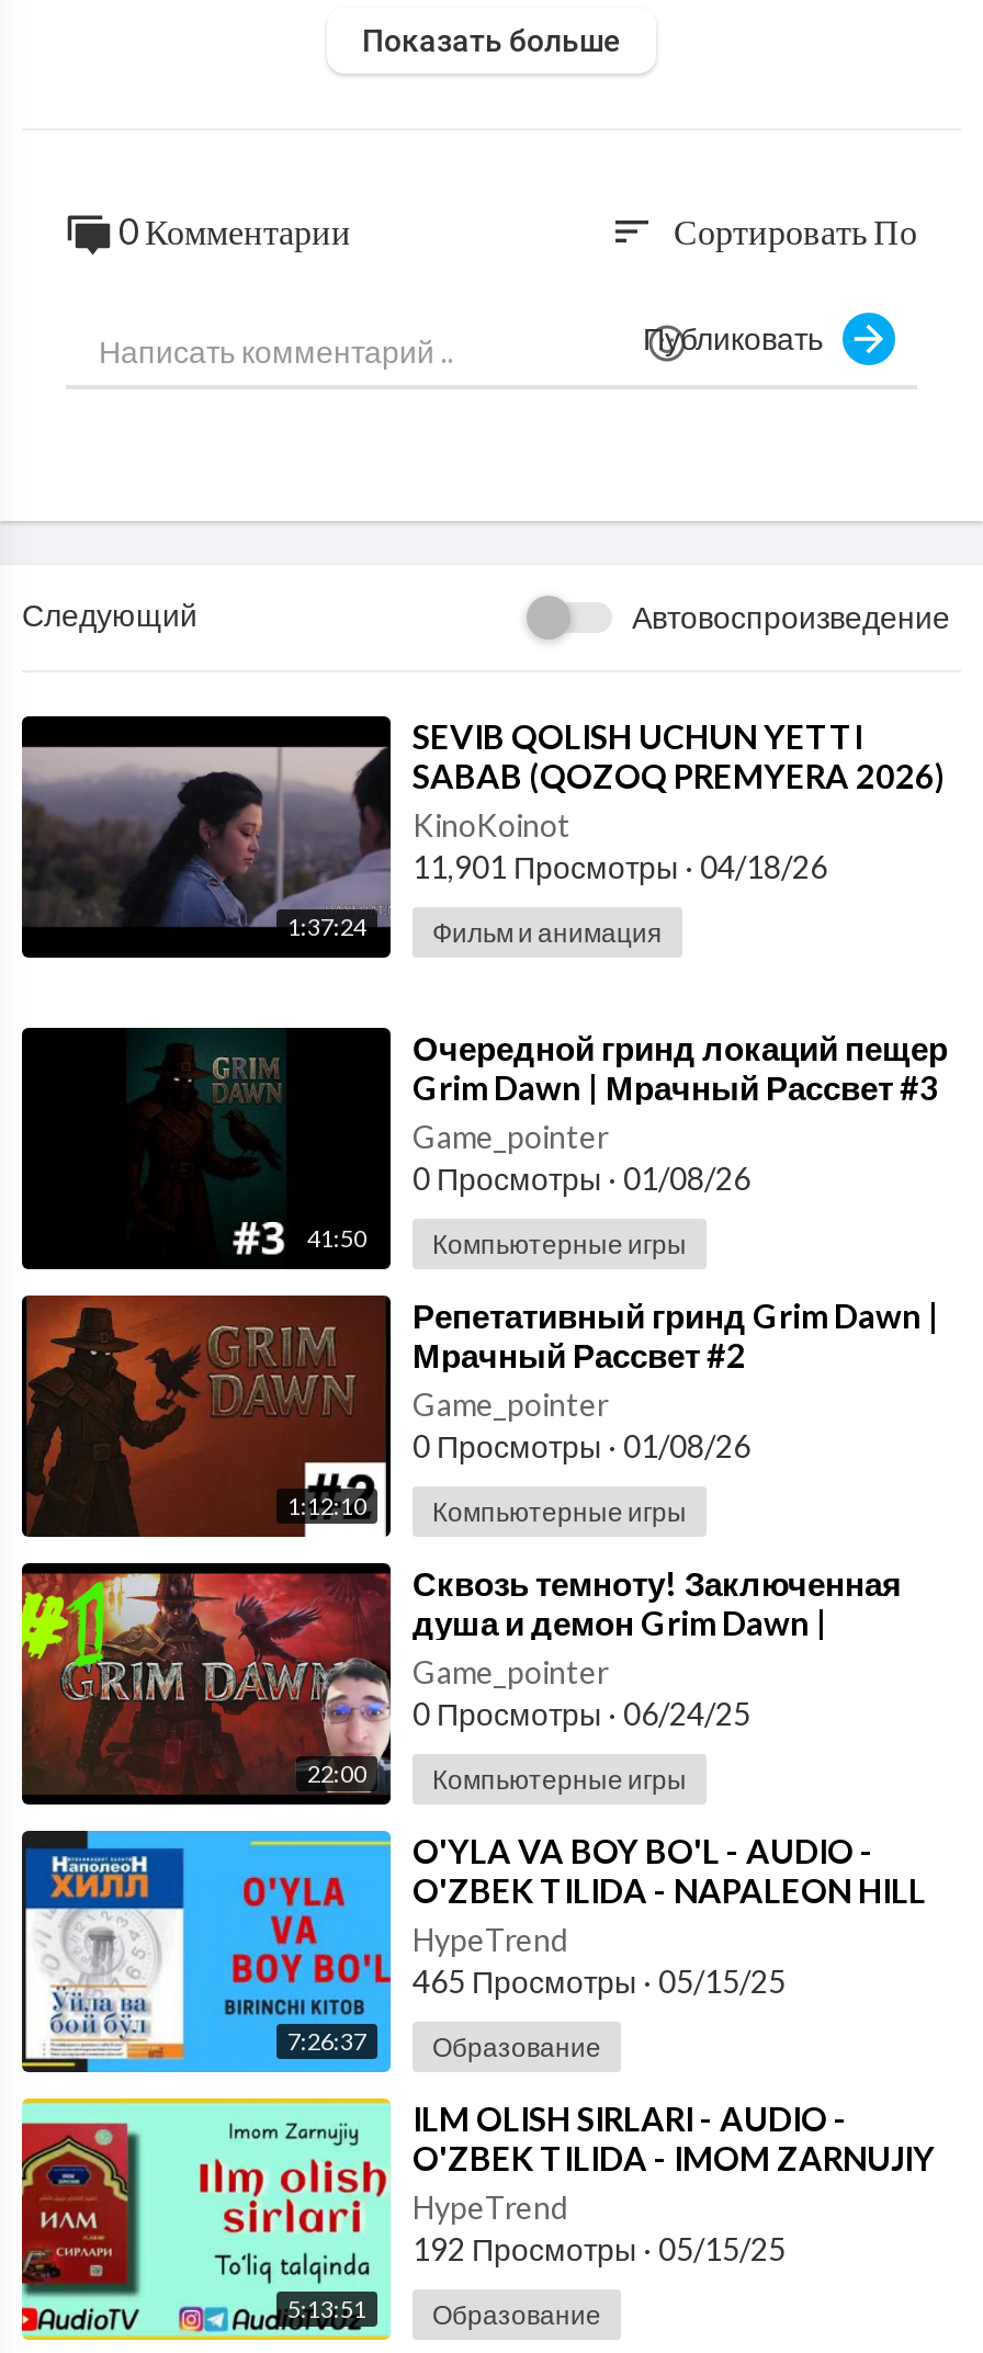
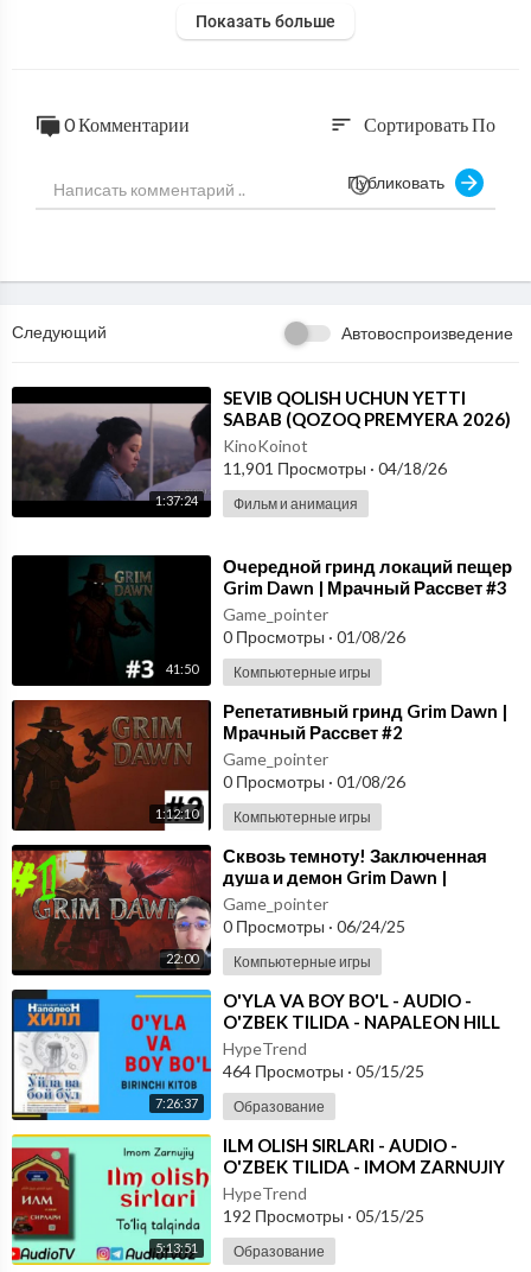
[413,1964,786,2001] 465 Просмотры · 05/15/25 -> [223,1061,424,1082] 464 Просмотры · 05/15/25

